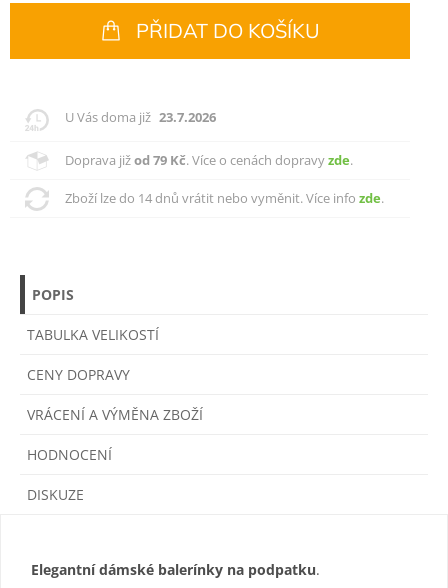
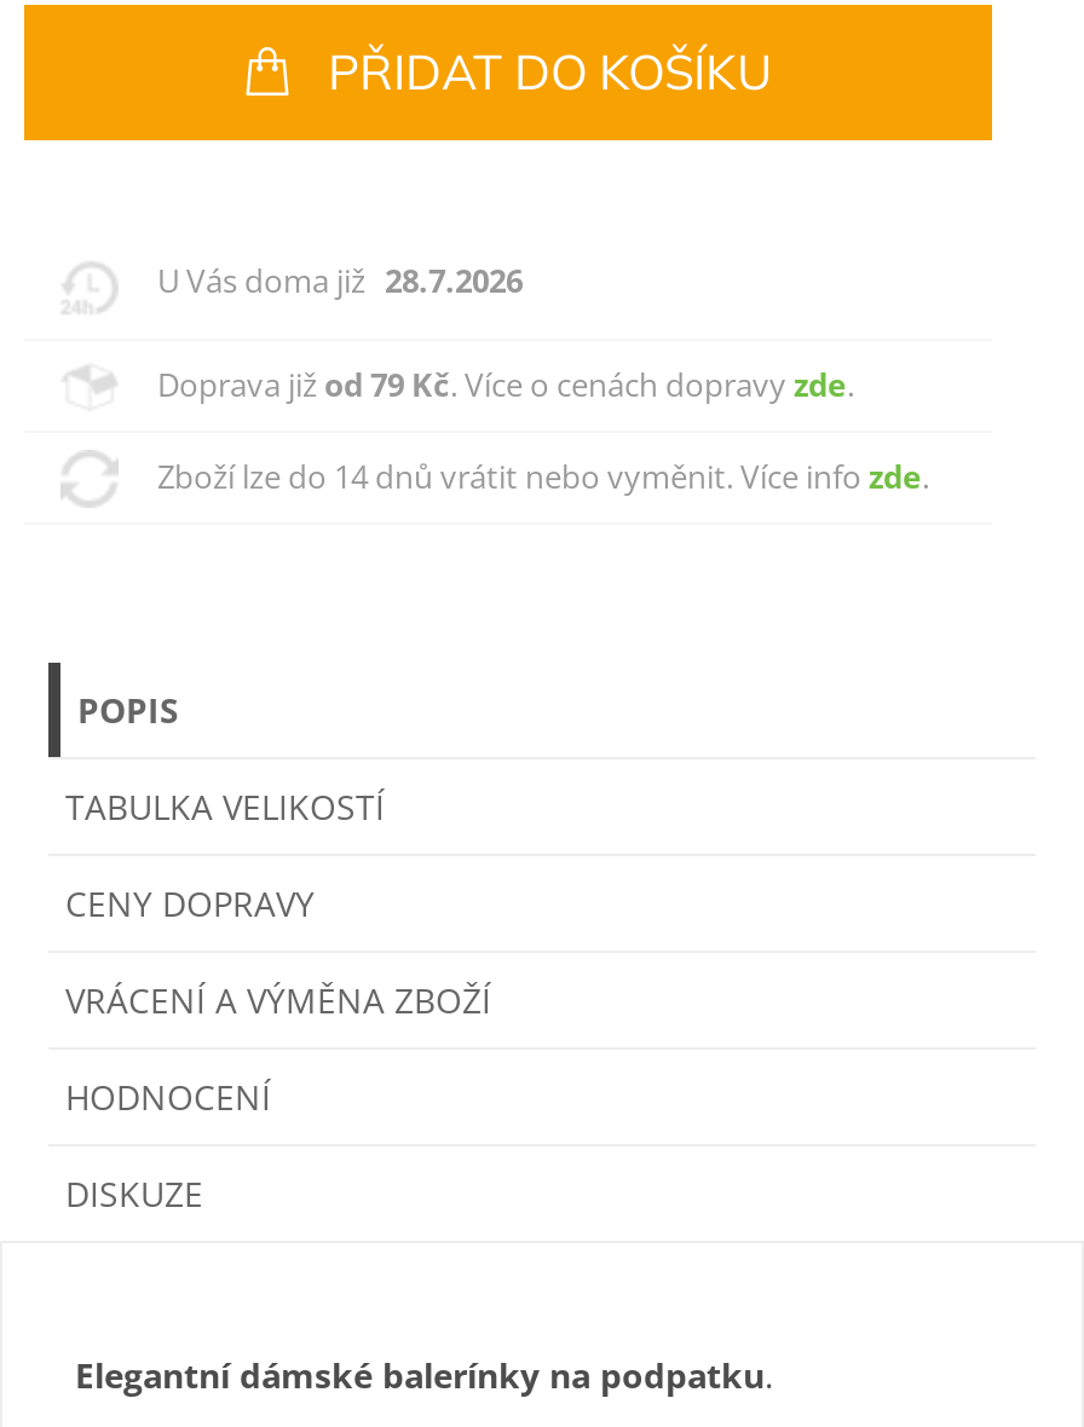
[65,107,216,125] U Vás doma již 23.7.2026 -> [157,258,523,301] U Vás doma již 28.7.2026

